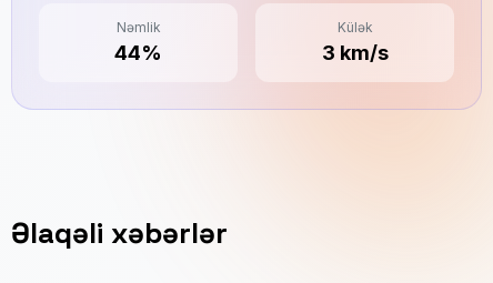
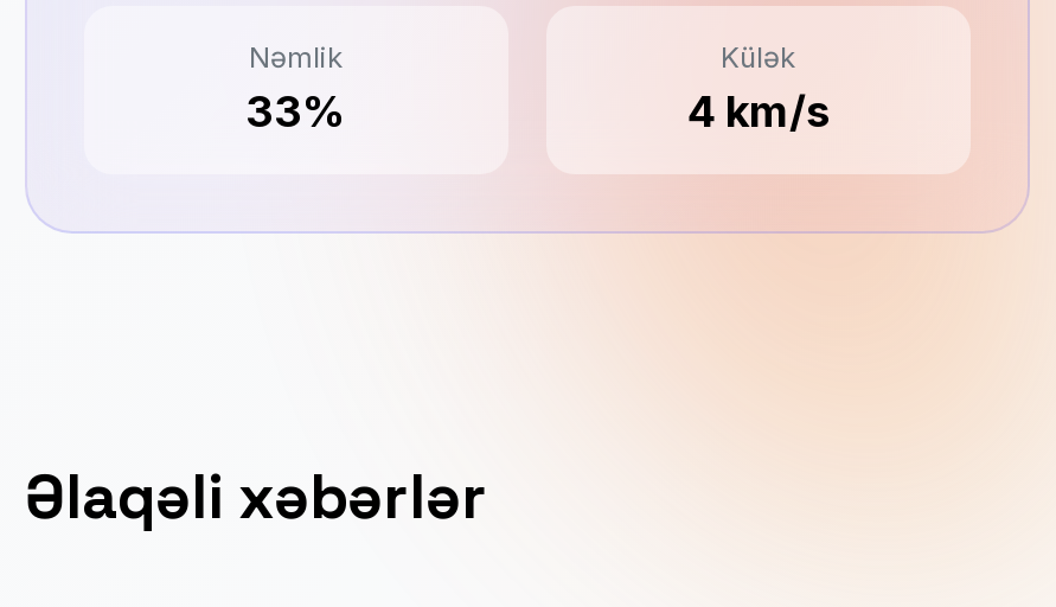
[114,41,162,64] 44% -> [245,86,347,135] 33%
[321,41,388,64] 3 km/s -> [687,86,830,135] 4 km/s

